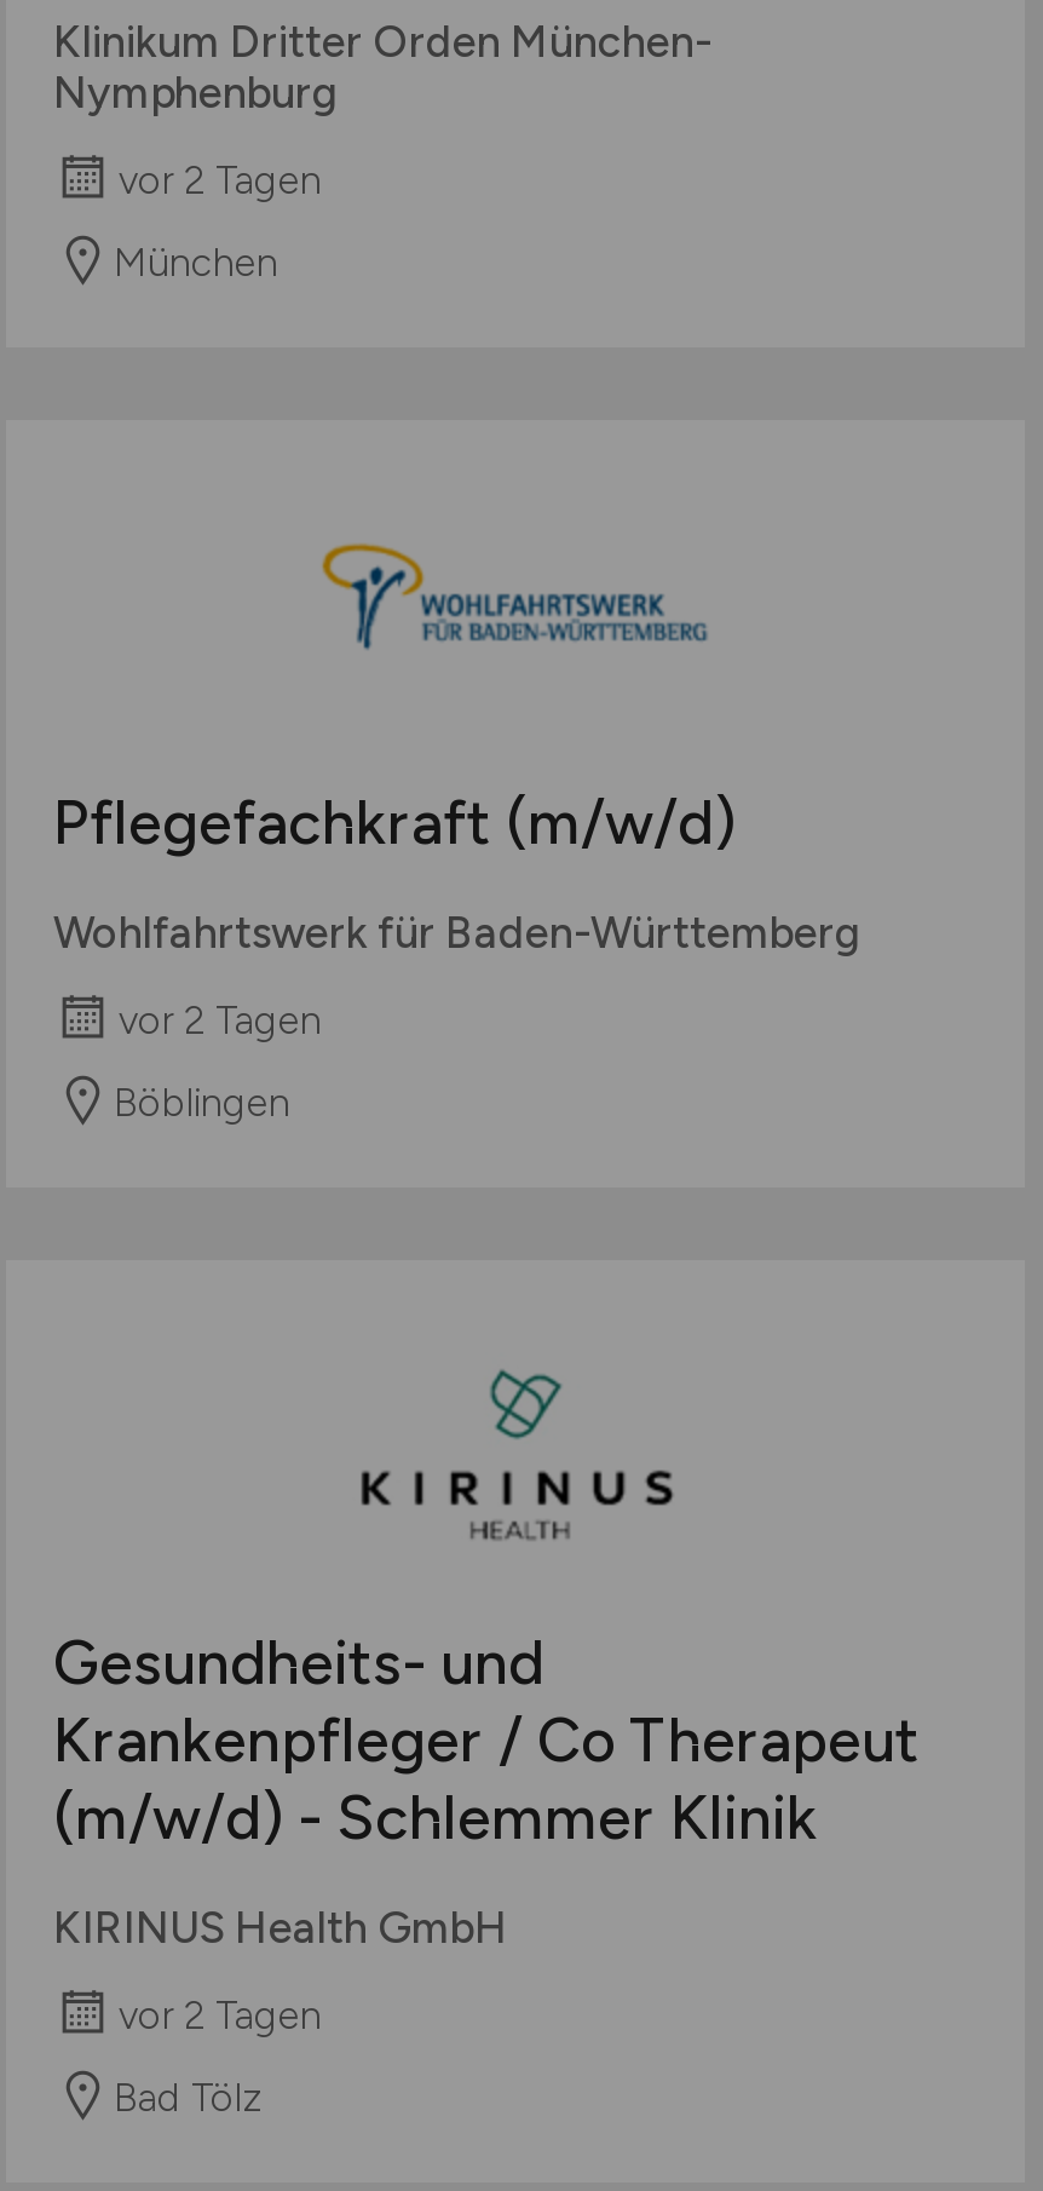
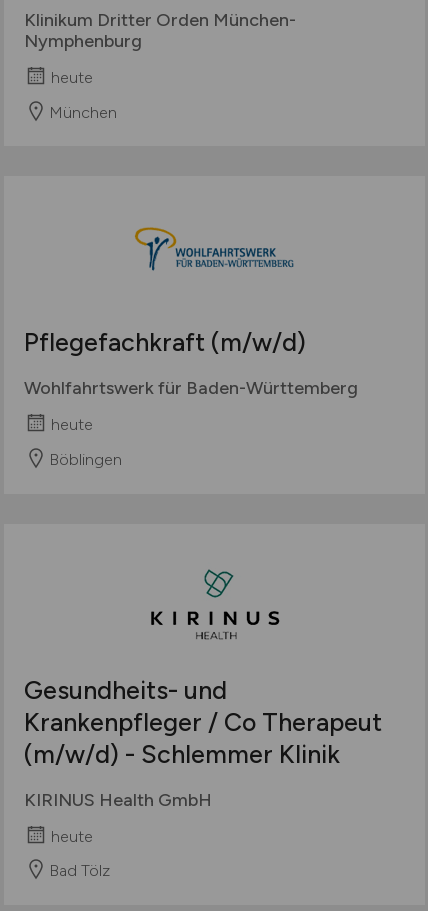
[119,157,322,203] vor 2 Tagen -> [50,68,92,87] heute
[119,997,322,1043] vor 2 Tagen -> [50,415,92,434] heute
[119,1993,322,2039] vor 2 Tagen -> [50,826,92,845] heute

